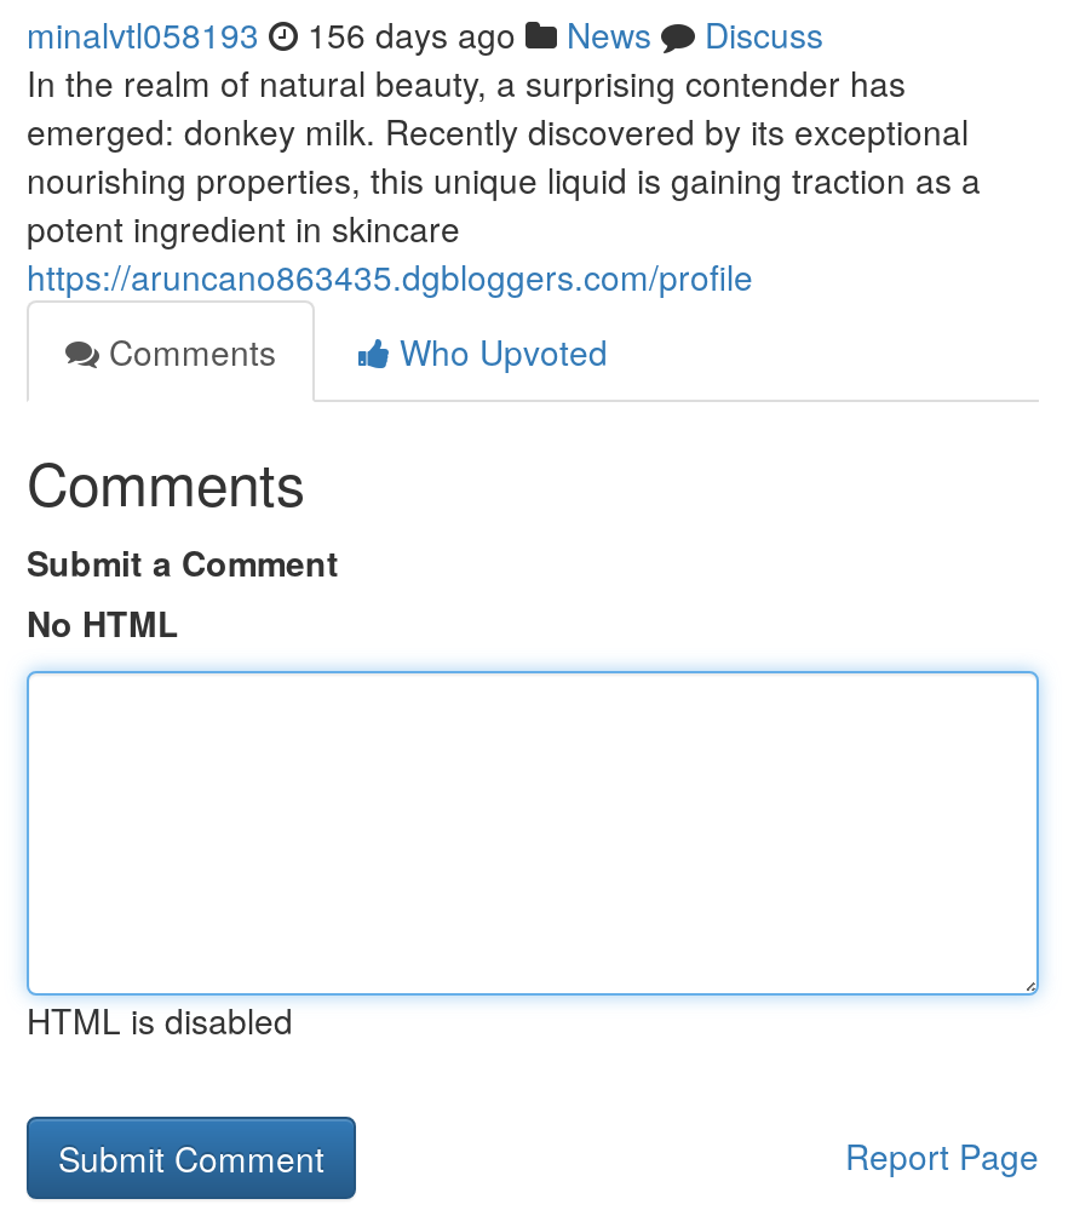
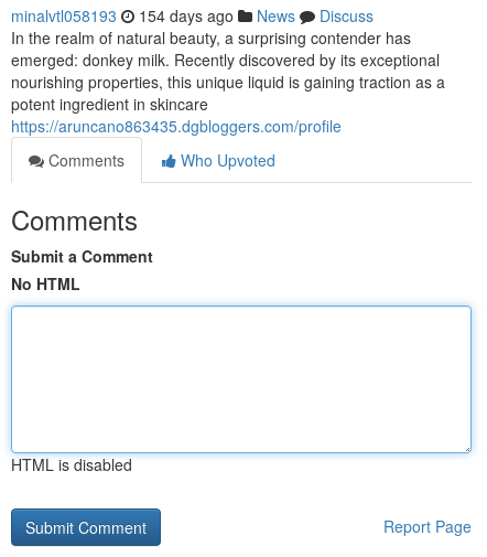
[27,10,823,58] minalvtl058193 156 days ago News Discuss -> [11,4,374,26] minalvtl058193 154 days ago News Discuss

